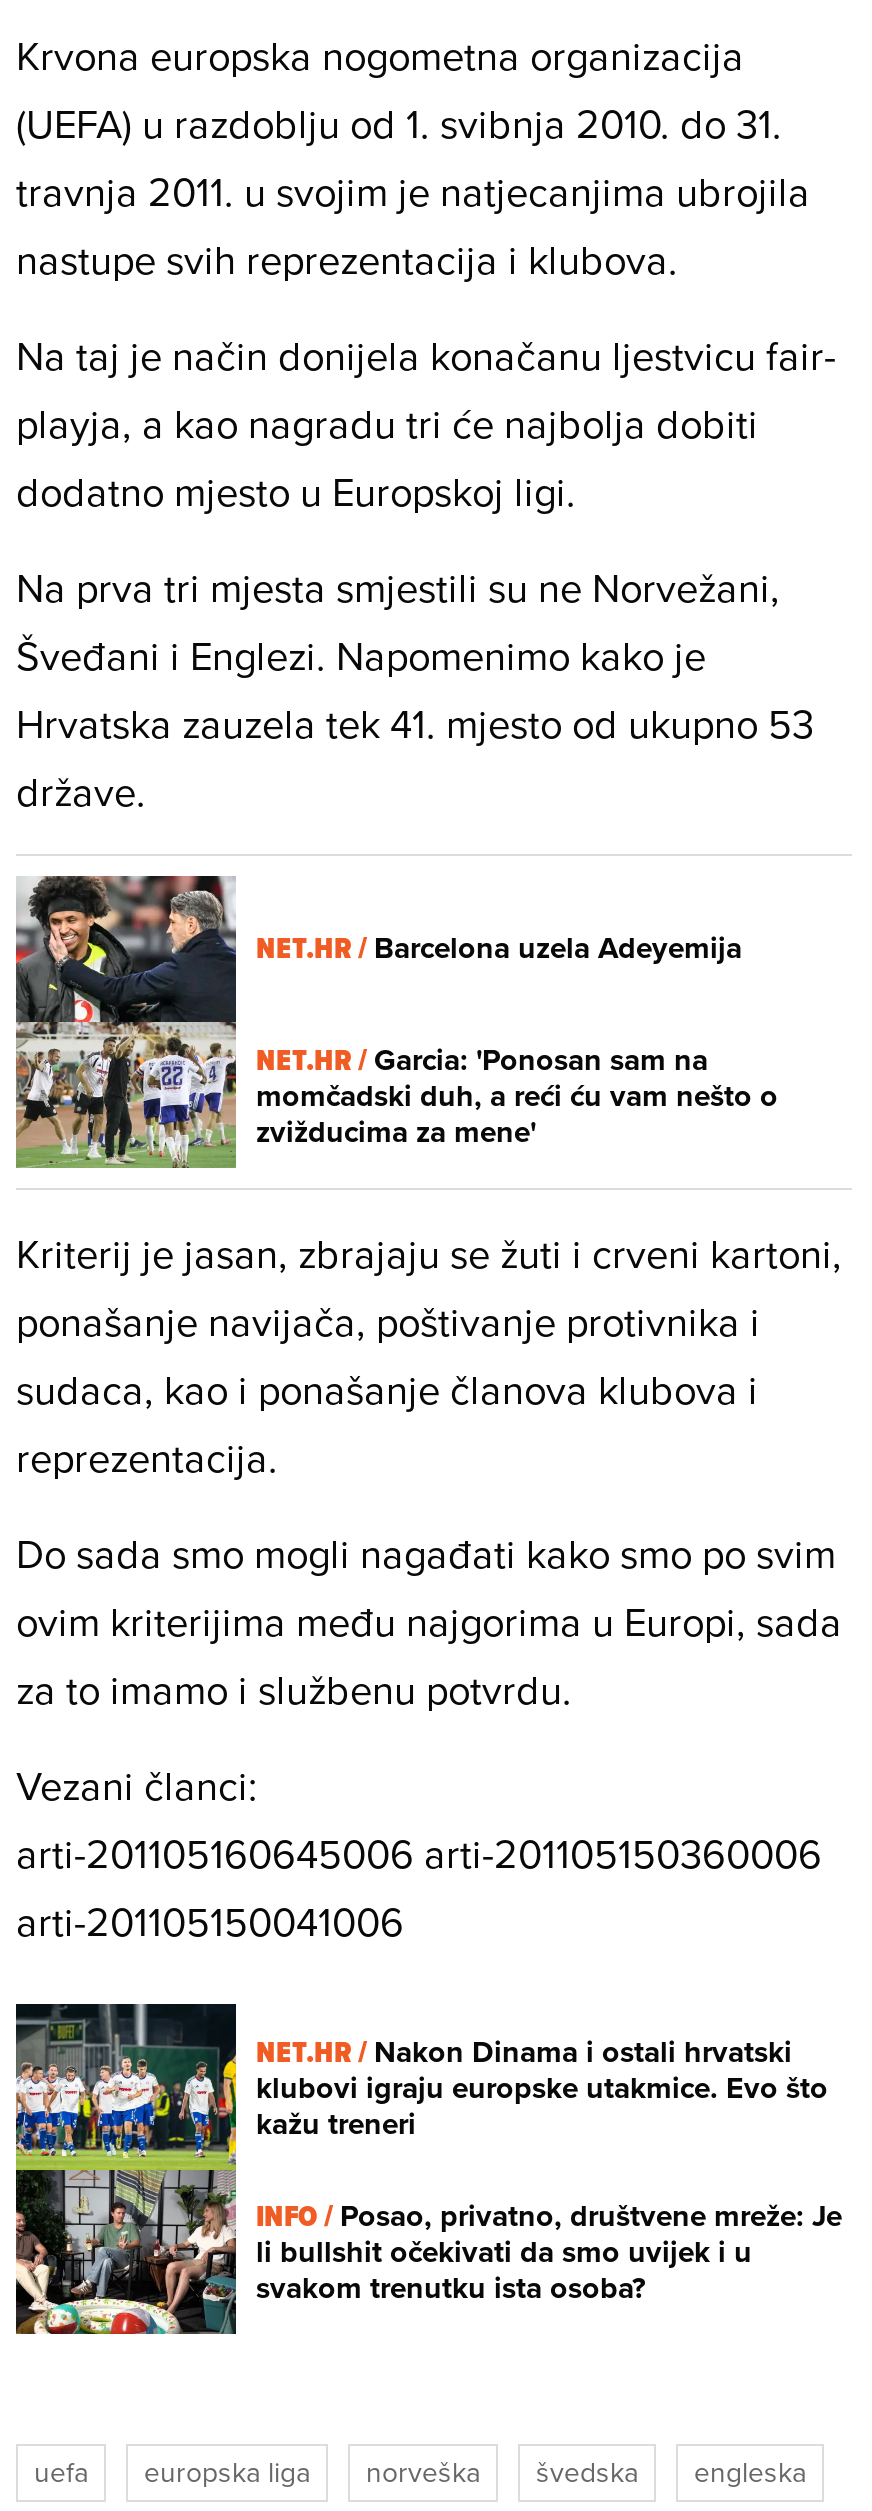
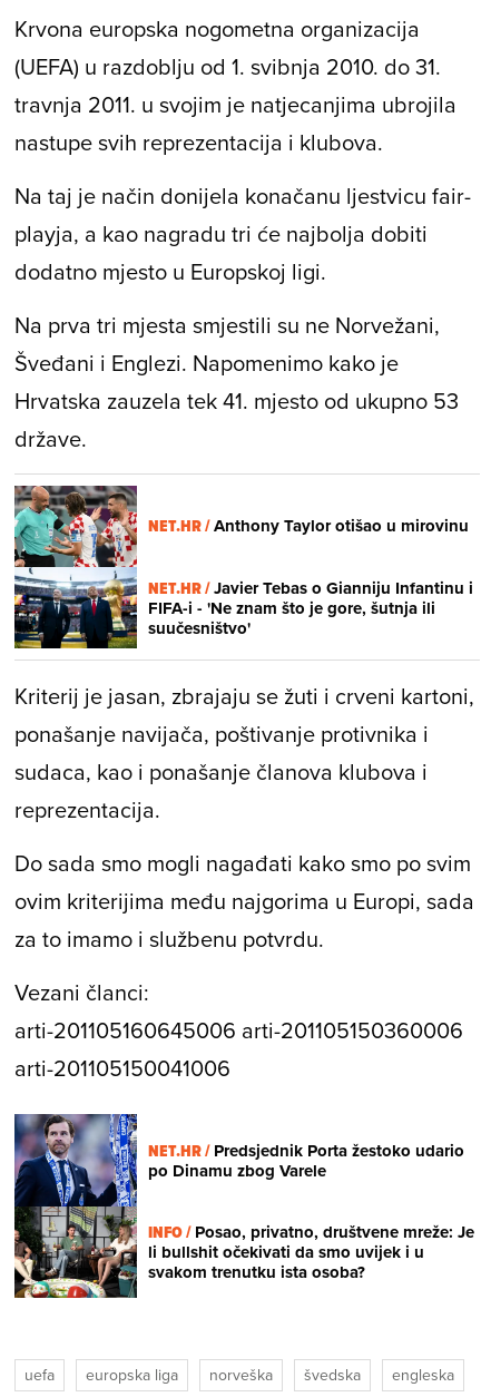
[14,874,742,1170] [image] | NET.HR / Barcelona uzela Adeyemija -> [13,485,469,649] [image] | NET.HR / Anthony Taylor otišao u mirovinu
[256,1037,778,1153] NET.HR / Garcia: 'Ponosan sam na | momčadski duh, a reći ću vam nešto o | zvižducima za mene' -> [148,576,473,640] NET.HR / Javier Tebas o Gianniju Infantinu i | FIFA-i - 'Ne znam što je gore, šutnja ili | suučesništvo'
[14,2002,828,2172] [image] | NET.HR / Nakon Dinama i ostali hrvatski | klubovi igraju europske utakmice. Evo što | kažu treneri -> [13,1113,464,1208] [image] | NET.HR / Predsjednik Porta žestoko udario | po Dinamu zbog Varele

